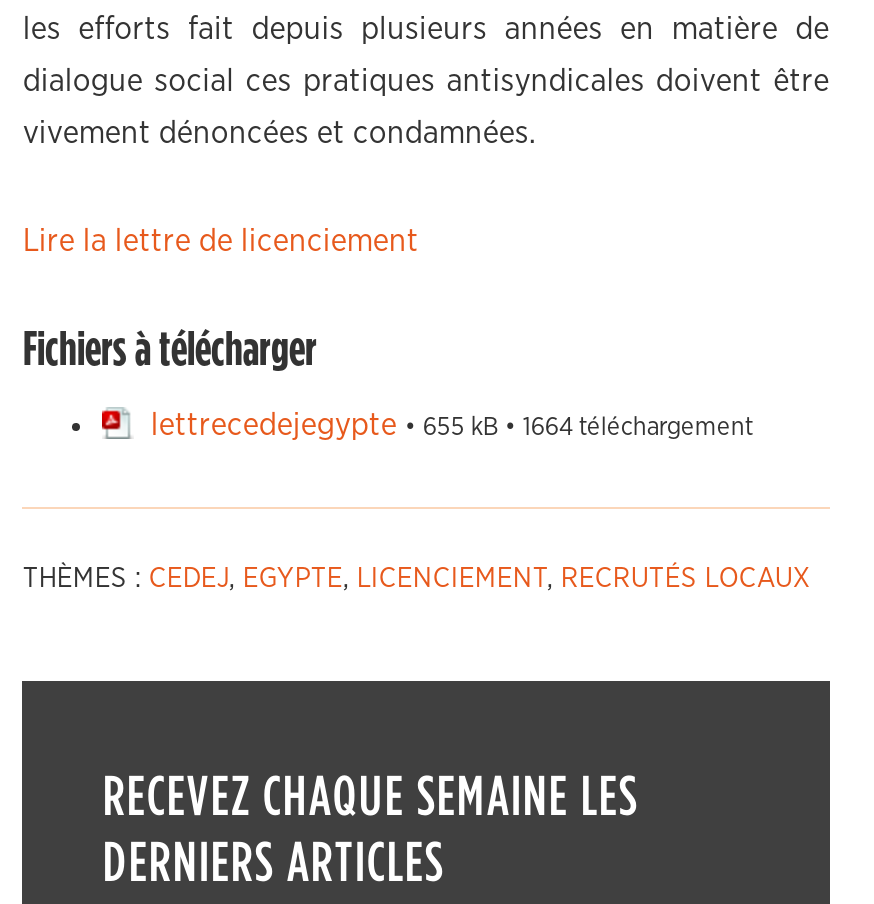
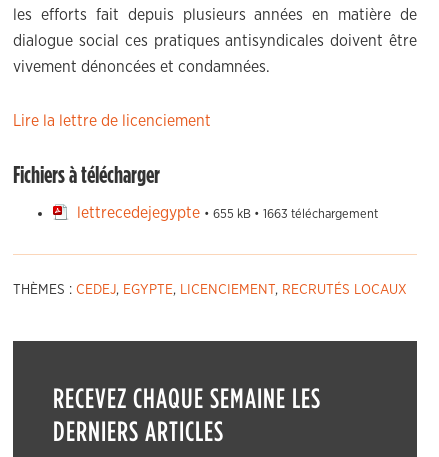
[151,409,753,441] lettrecedejegypte • 655 kB • 1664 téléchargement -> [77,205,378,221] lettrecedejegypte • 655 kB • 1663 téléchargement

